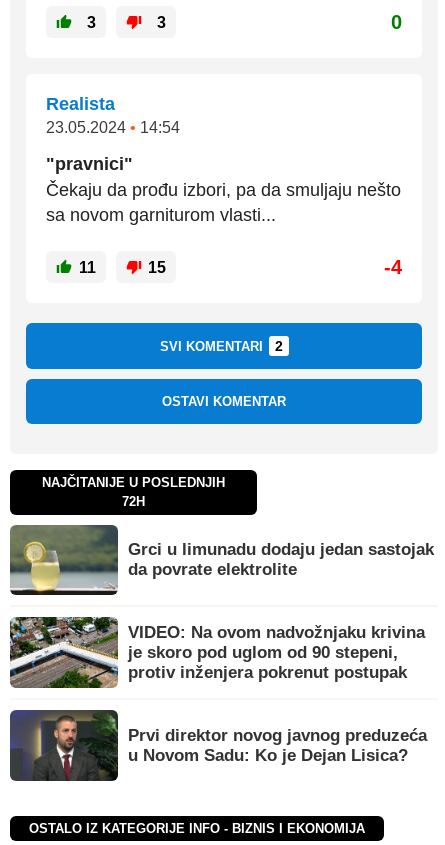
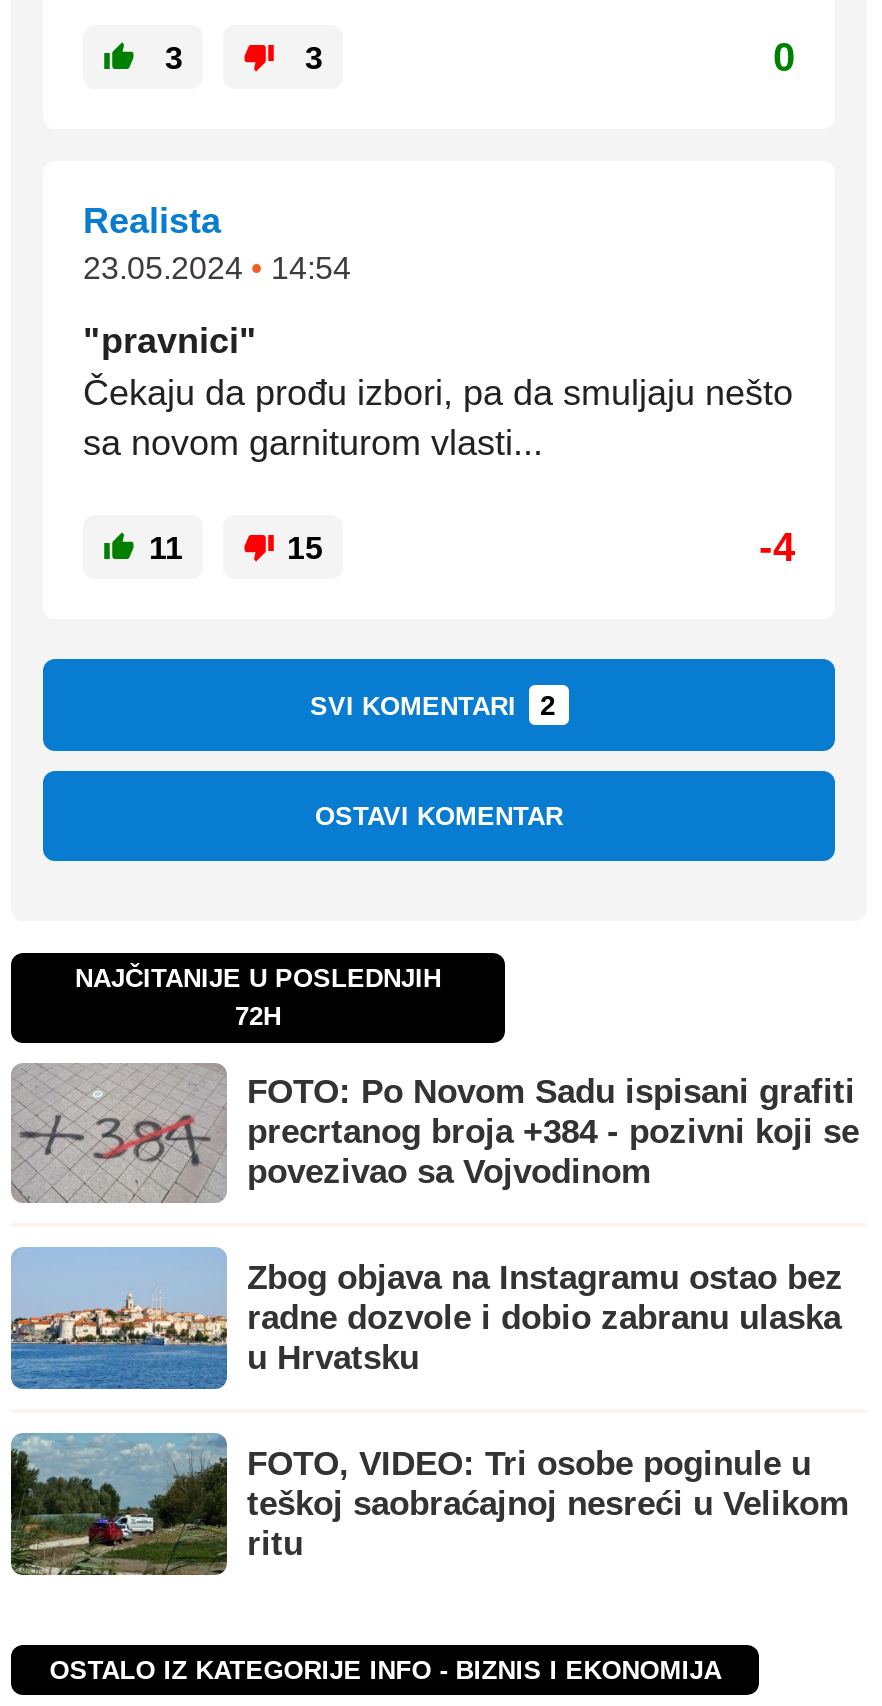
[10,525,434,595] [image] | Grci u limunadu dodaju jedan sastojak | da povrate elektrolite -> [13,1065,859,1201] [image] | FOTO: Po Novom Sadu ispisani grafiti | precrtanog broja +384 - pozivni koji se | povezivao sa Vojvodinom
[9,616,425,689] [image] | VIDEO: Na ovom nadvožnjaku krivina | je skoro pod uglom od 90 stepeni, | protiv inženjera pokrenut postupak -> [9,1247,843,1391] [image] | Zbog objava na Instagramu ostao bez | radne dozvole i dobio zabranu ulaska | u Hrvatsku
[9,709,427,781] [image] | Prvi direktor novog javnog preduzeća | u Novom Sadu: Ko je Dejan Lisica? -> [9,1431,849,1575] [image] | FOTO, VIDEO: Tri osobe poginule u | teškoj saobraćajnoj nesreći u Velikom | ritu

